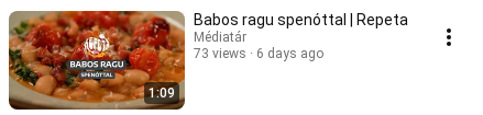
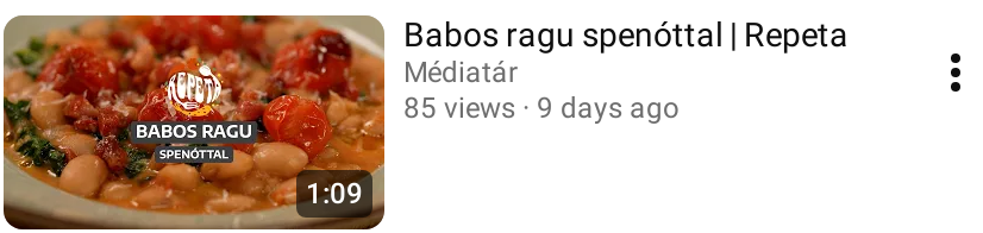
[194,47,246,62] 73 views -> [403,93,515,126] 85 views
[256,47,323,62] 6 days ago -> [537,93,680,126] 9 days ago

